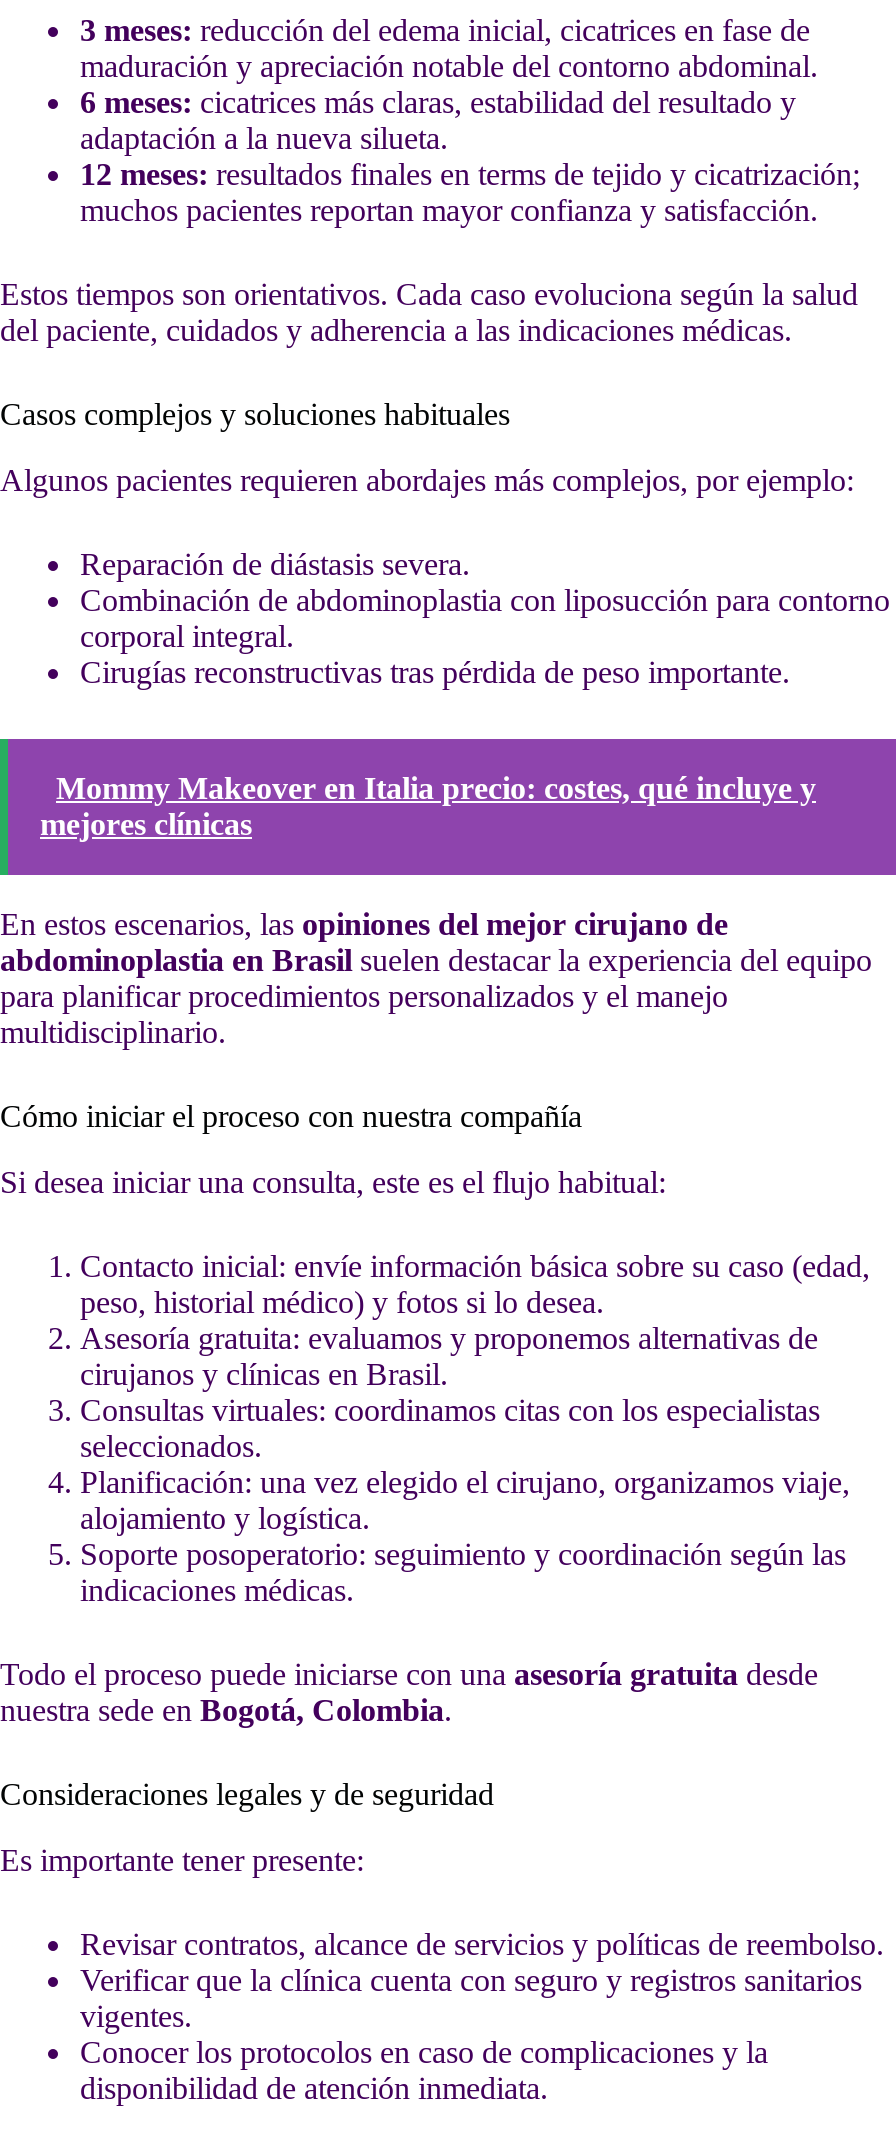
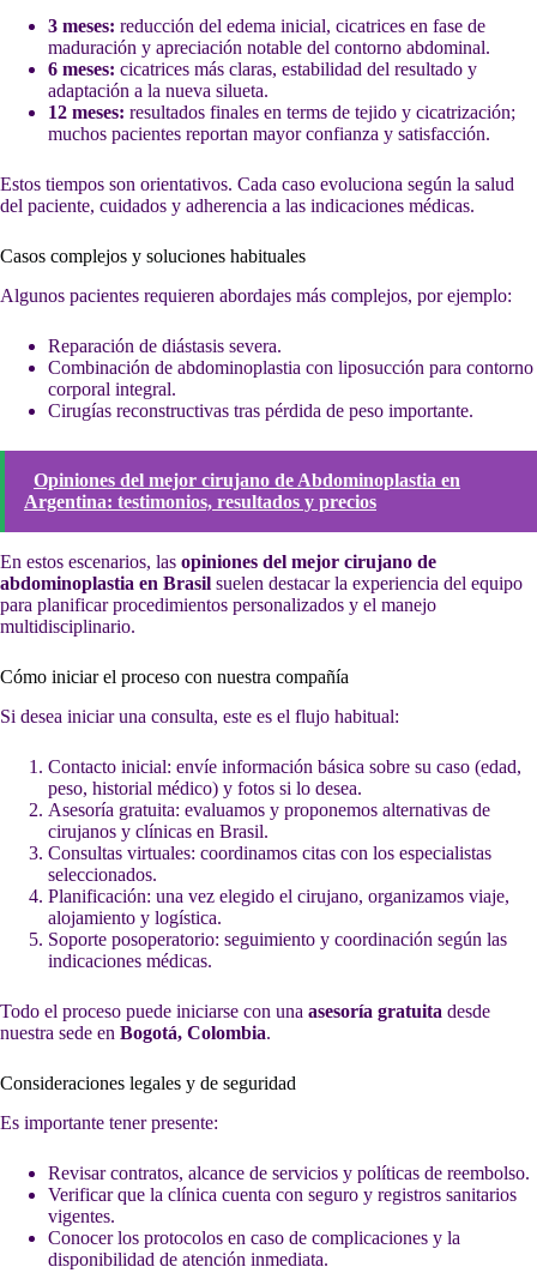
[40,771,816,841] Mommy Makeover en Italia precio: costes, qué incluye y | mejores clínicas -> [24,470,460,512] Opiniones del mejor cirujano de Abdominoplastia en | Argentina: testimonios, resultados y precios

